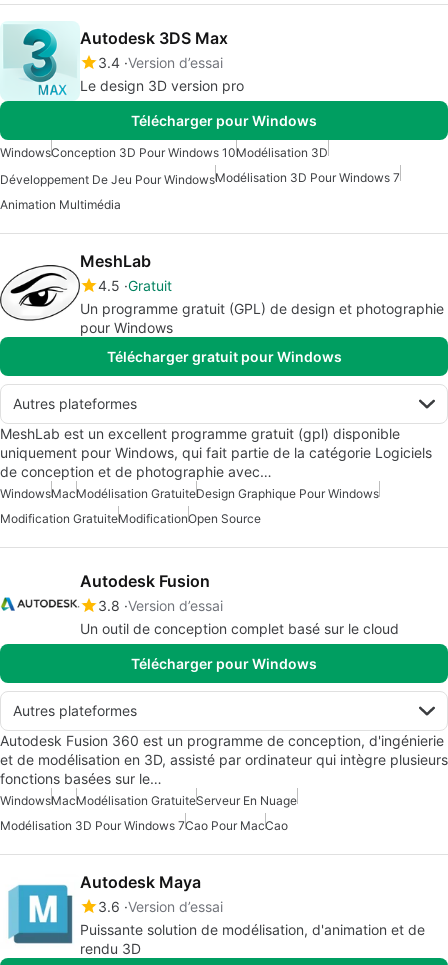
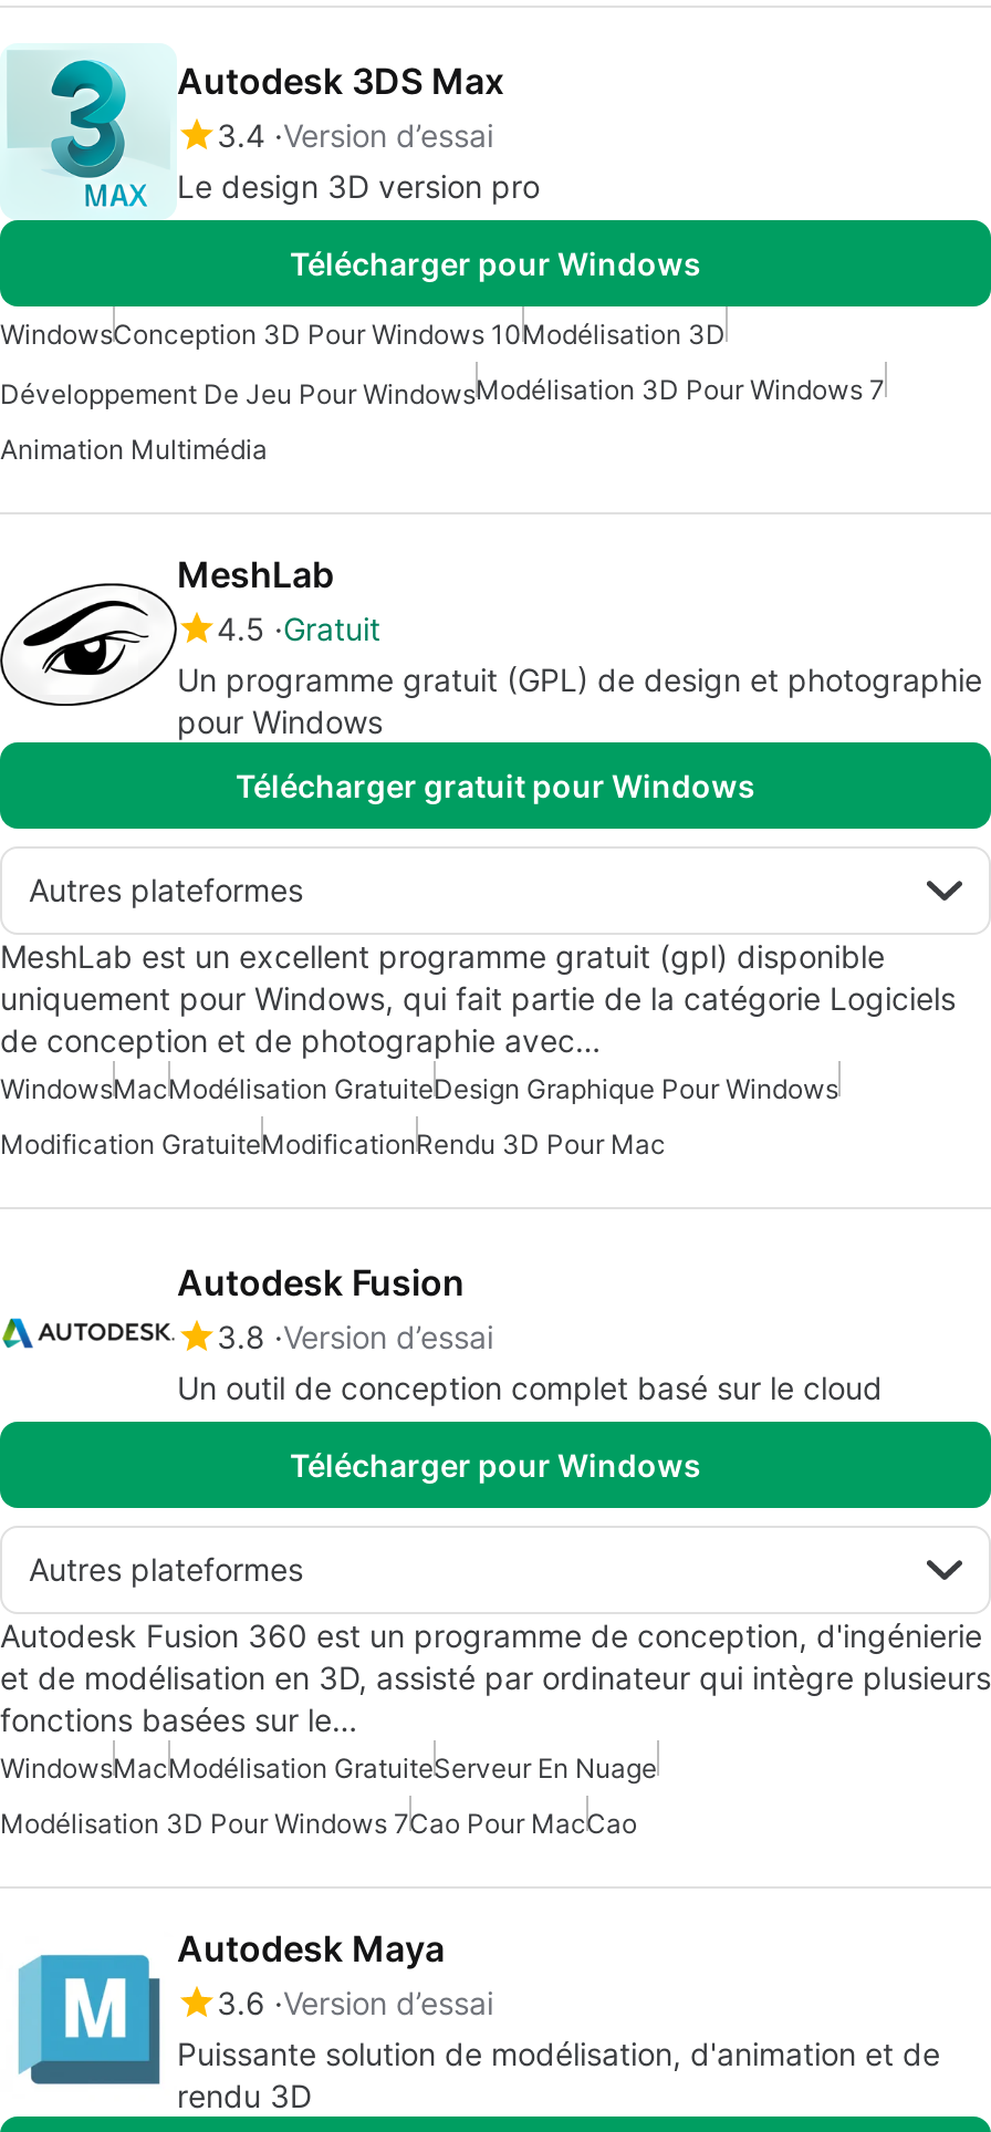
[0,511,261,526] Modification GratuiteModificationOpen Source -> [0,1127,666,1160] Modification GratuiteModificationRendu 3D Pour Mac

